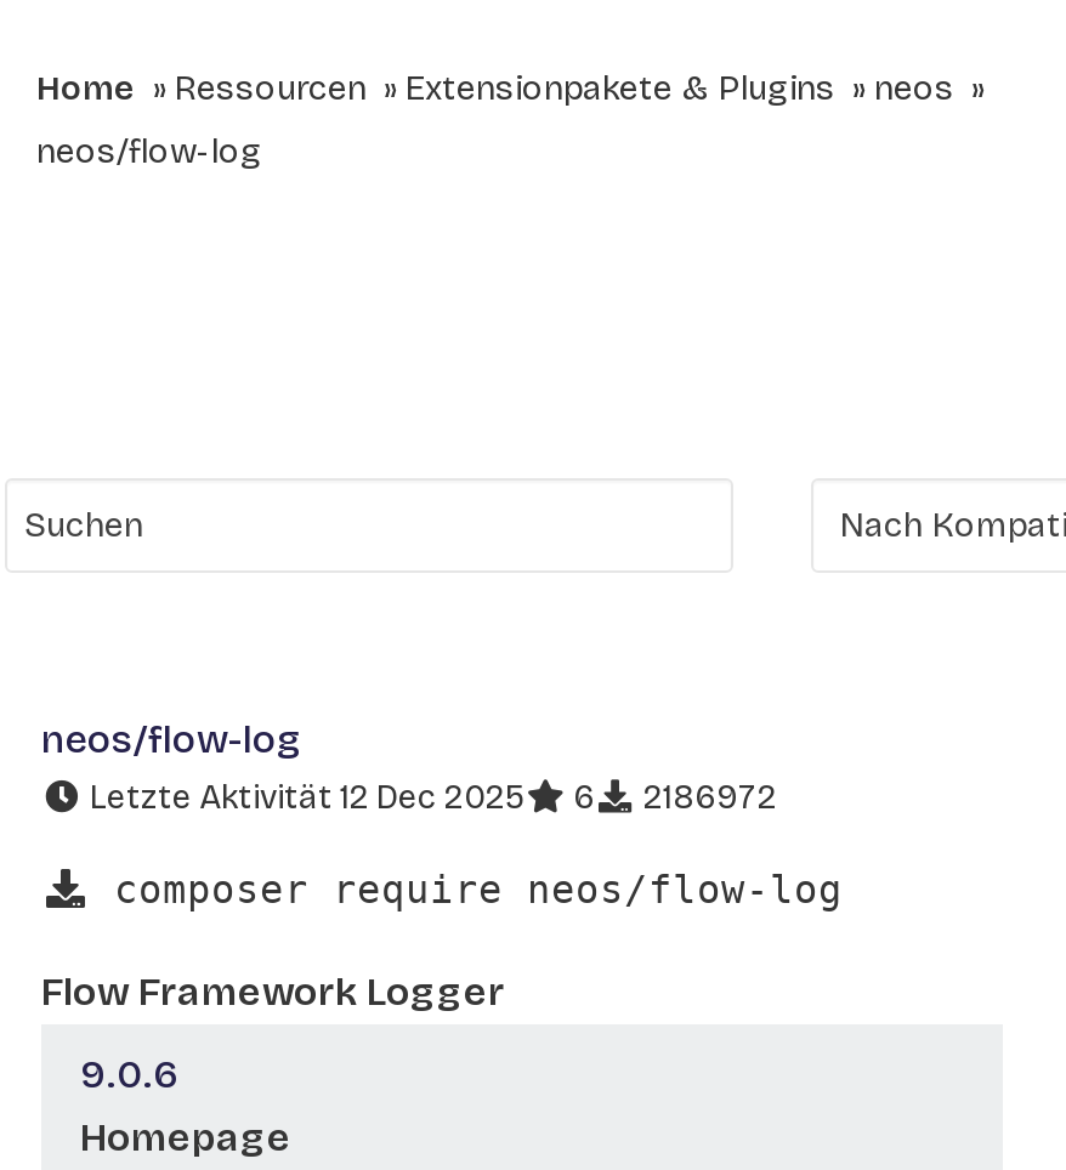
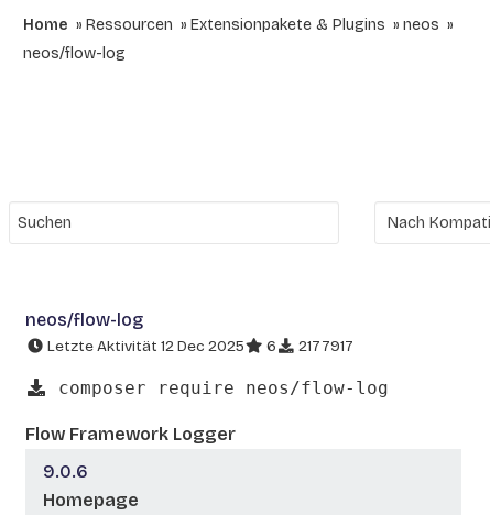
[83,777,777,818] Letzte Aktivität 12 Dec 2025 6 2186972 -> [44,337,353,355] Letzte Aktivität 12 Dec 2025 6 2177917

